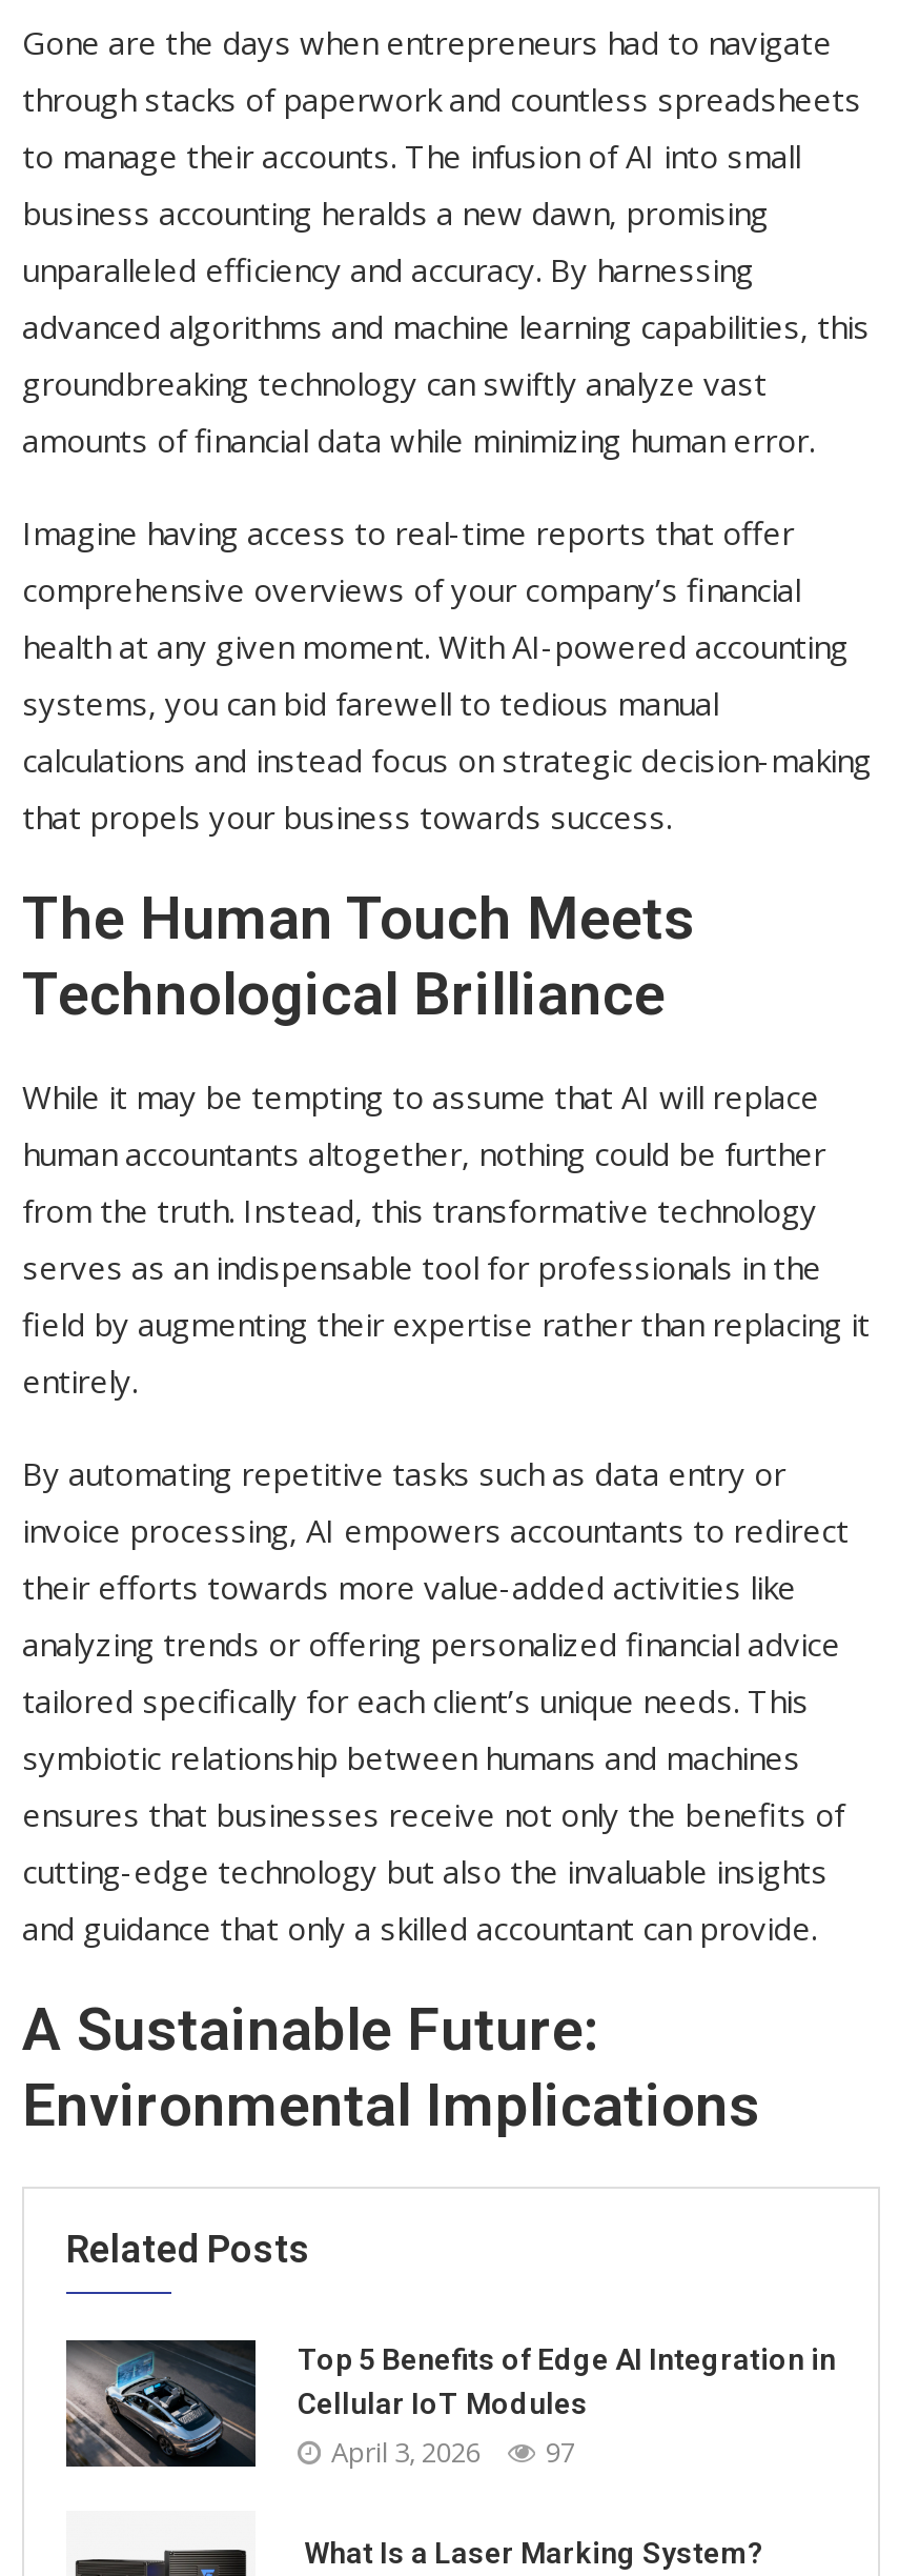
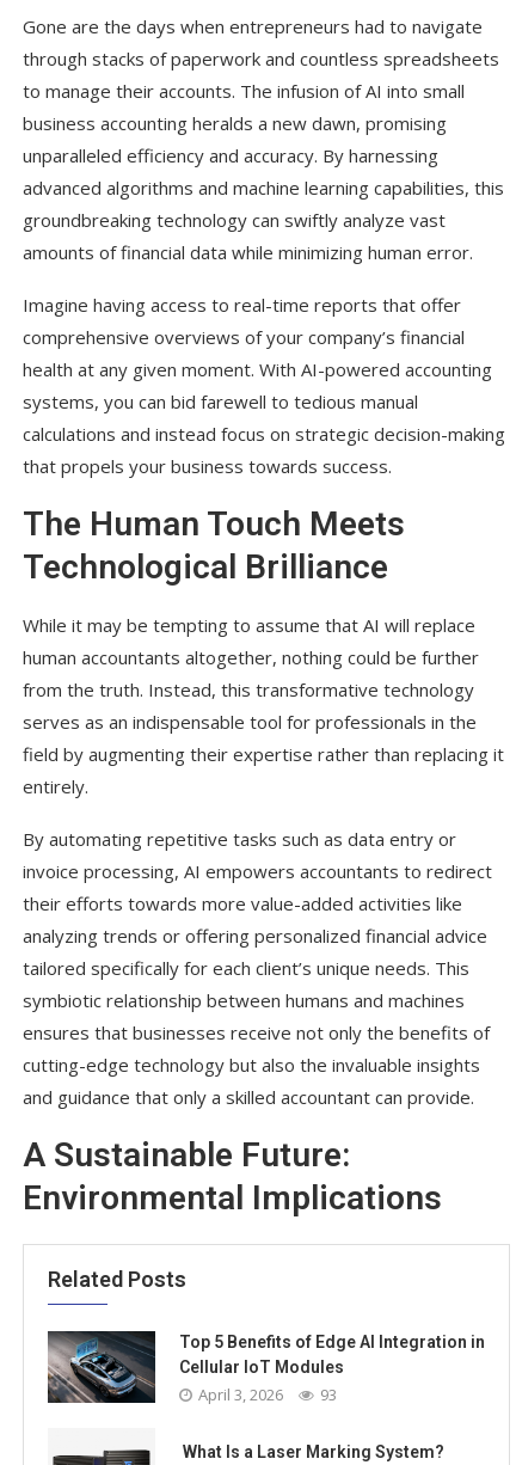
[331,2433,575,2471] April 3, 2026 97 -> [198,1384,337,1405] April 3, 2026 93

